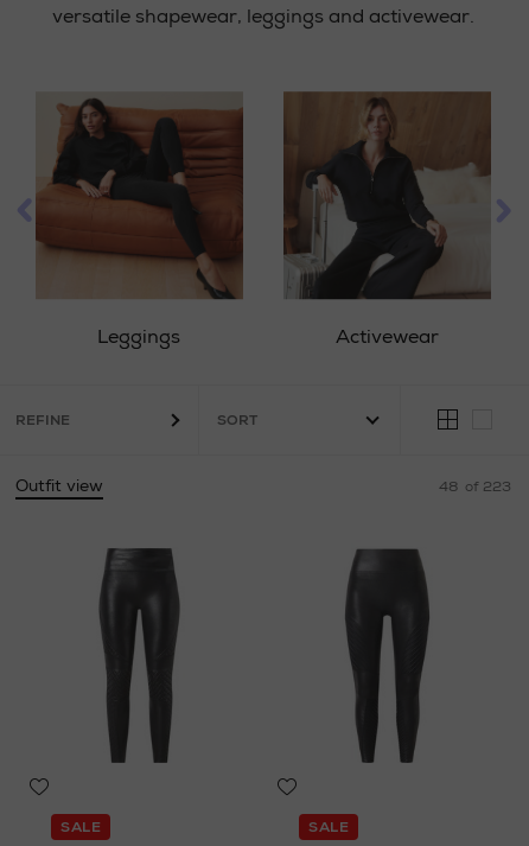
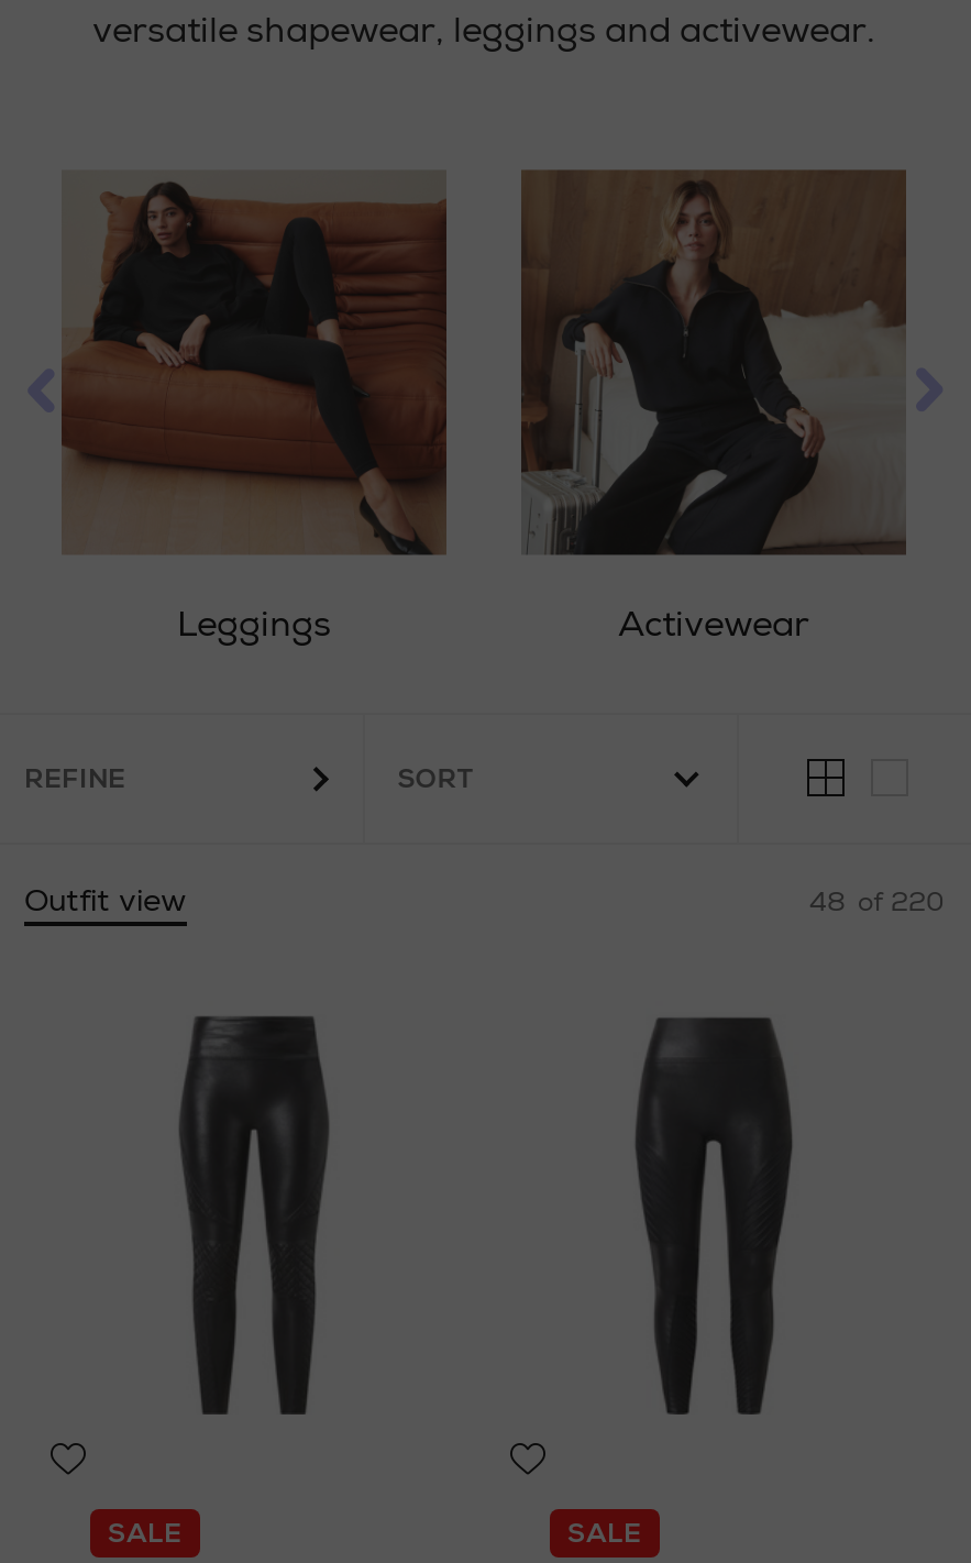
[439,476,511,495] 48 of 223 -> [809,883,944,918] 48 of 220

